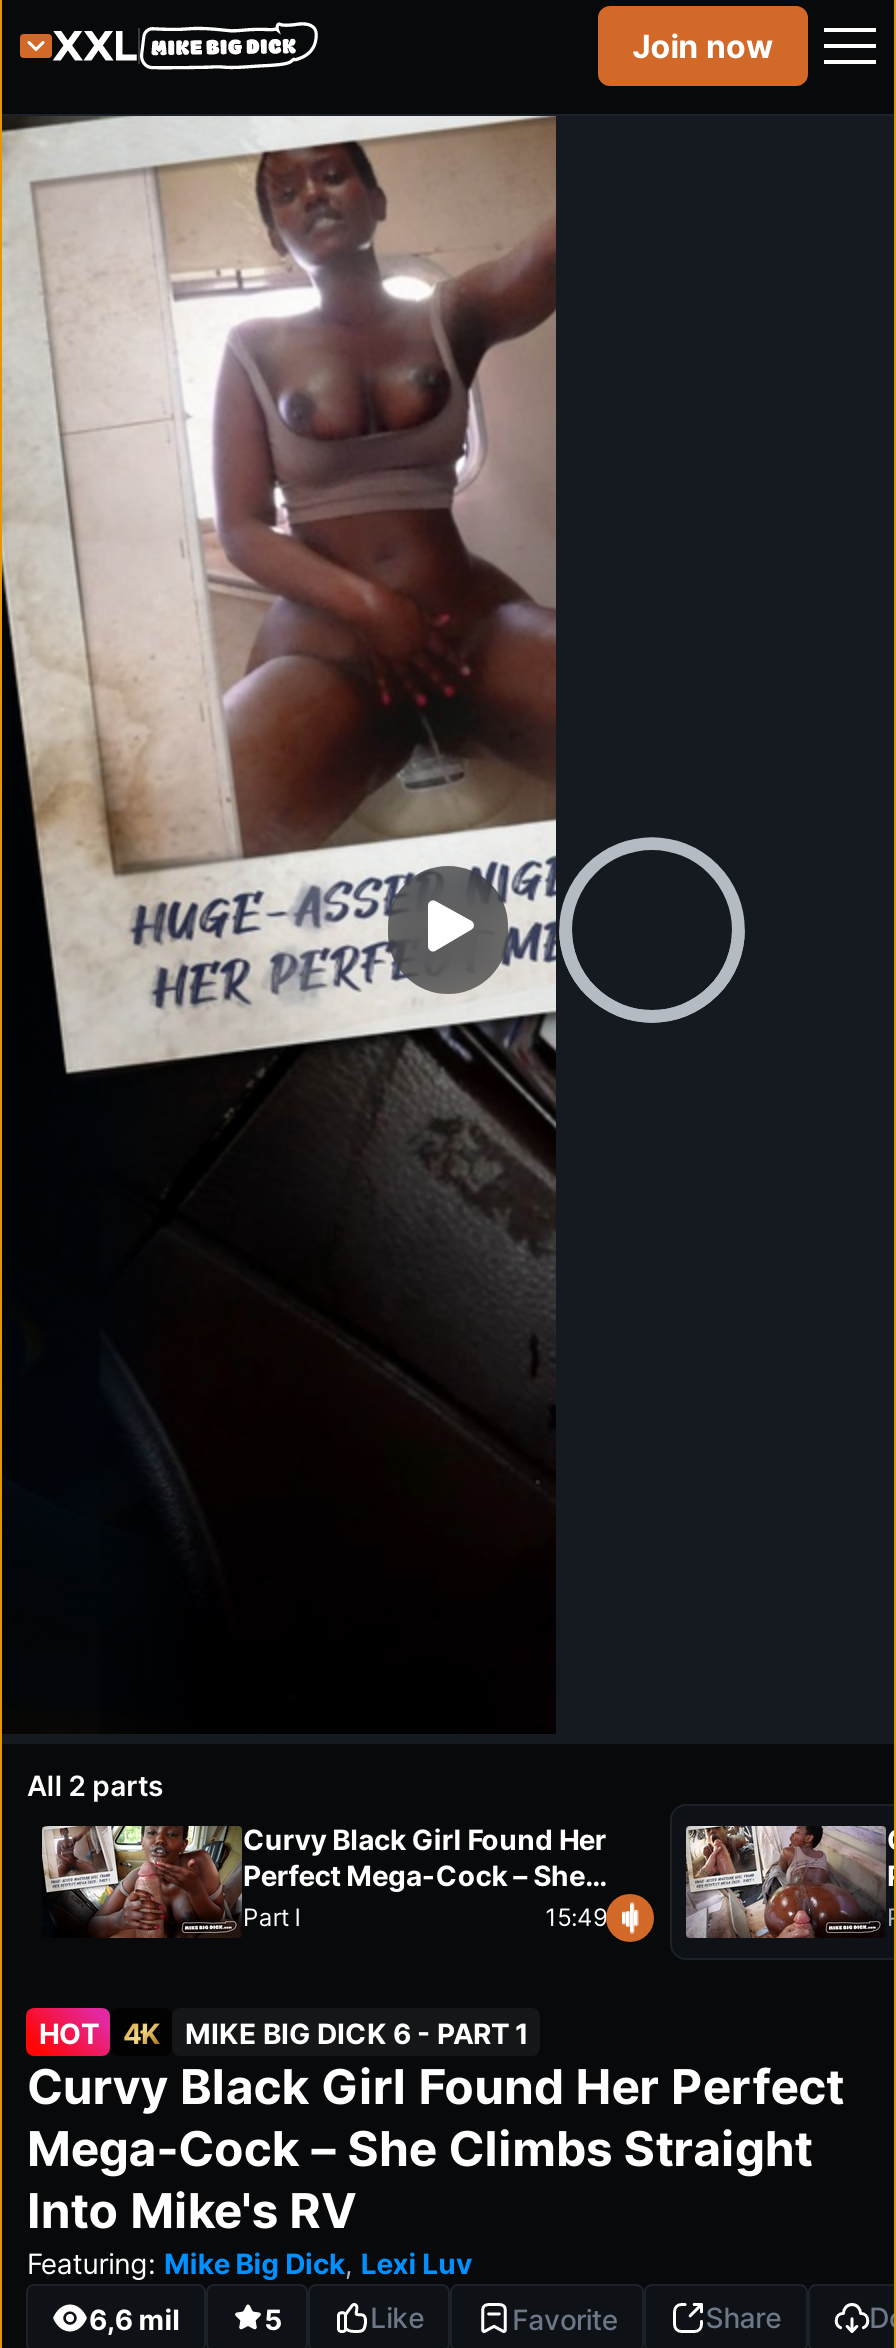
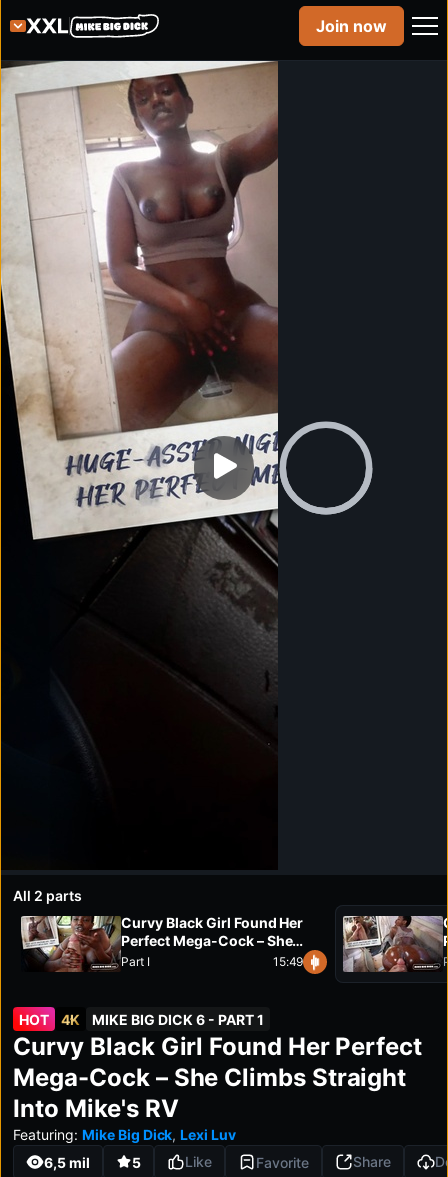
[89,2301,180,2335] 6,6 mil -> [44,1153,90,1170] 6,5 mil

